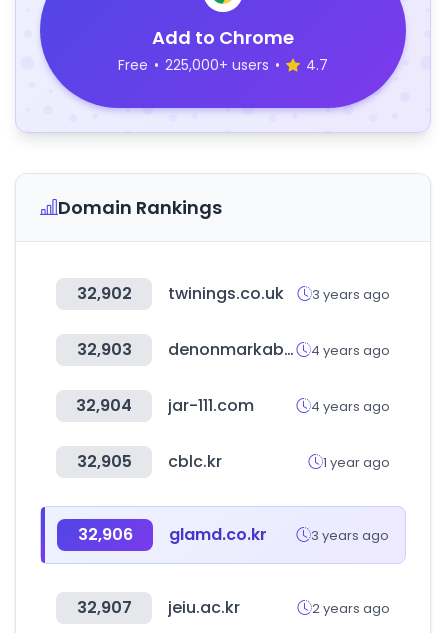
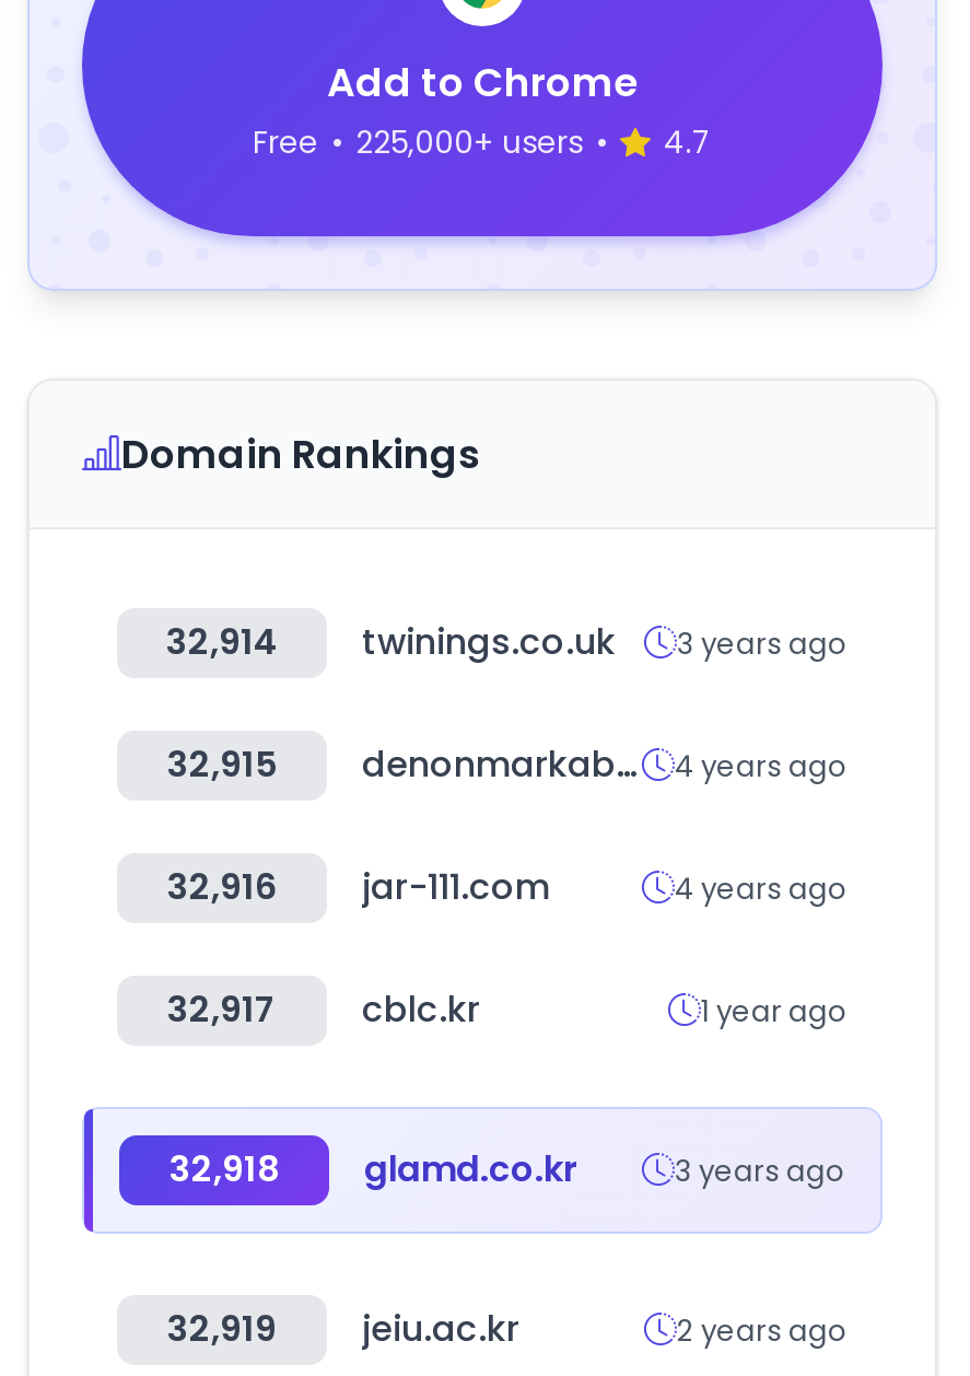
[76,282,390,305] 32,902 twinings.co.uk 3 years ago -> [166,617,848,667] 32,914 twinings.co.uk 3 years ago
[76,338,131,361] 32,903 -> [167,739,277,790] 32,915
[76,394,254,417] 32,904 jar-111.com -> [167,862,550,912] 32,916 jar-111.com
[76,450,222,473] 32,905 cblc.kr -> [167,984,480,1035] 32,917 cblc.kr
[77,523,267,546] 32,906 glamd.co.kr -> [170,1144,579,1194] 32,918 glamd.co.kr
[76,596,240,619] 32,907 jeiu.ac.kr -> [167,1304,519,1354] 32,919 jeiu.ac.kr

